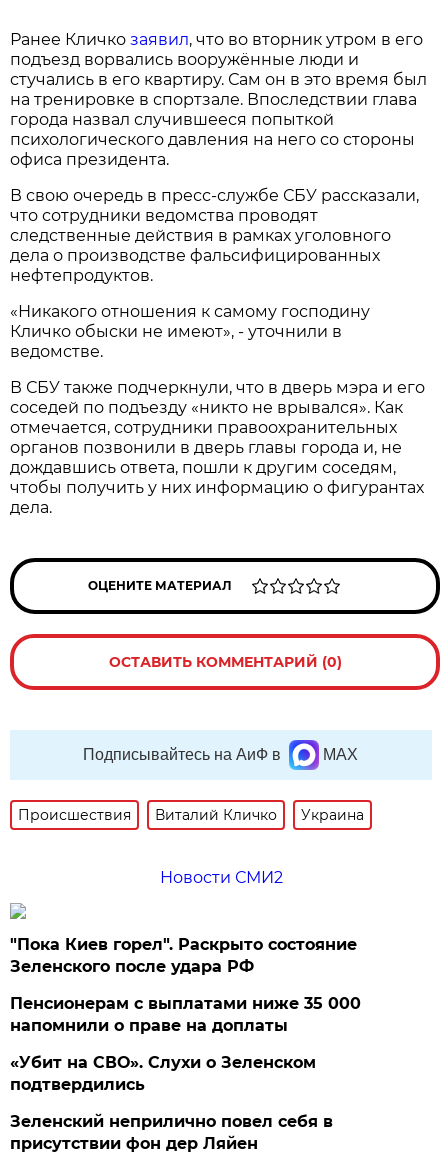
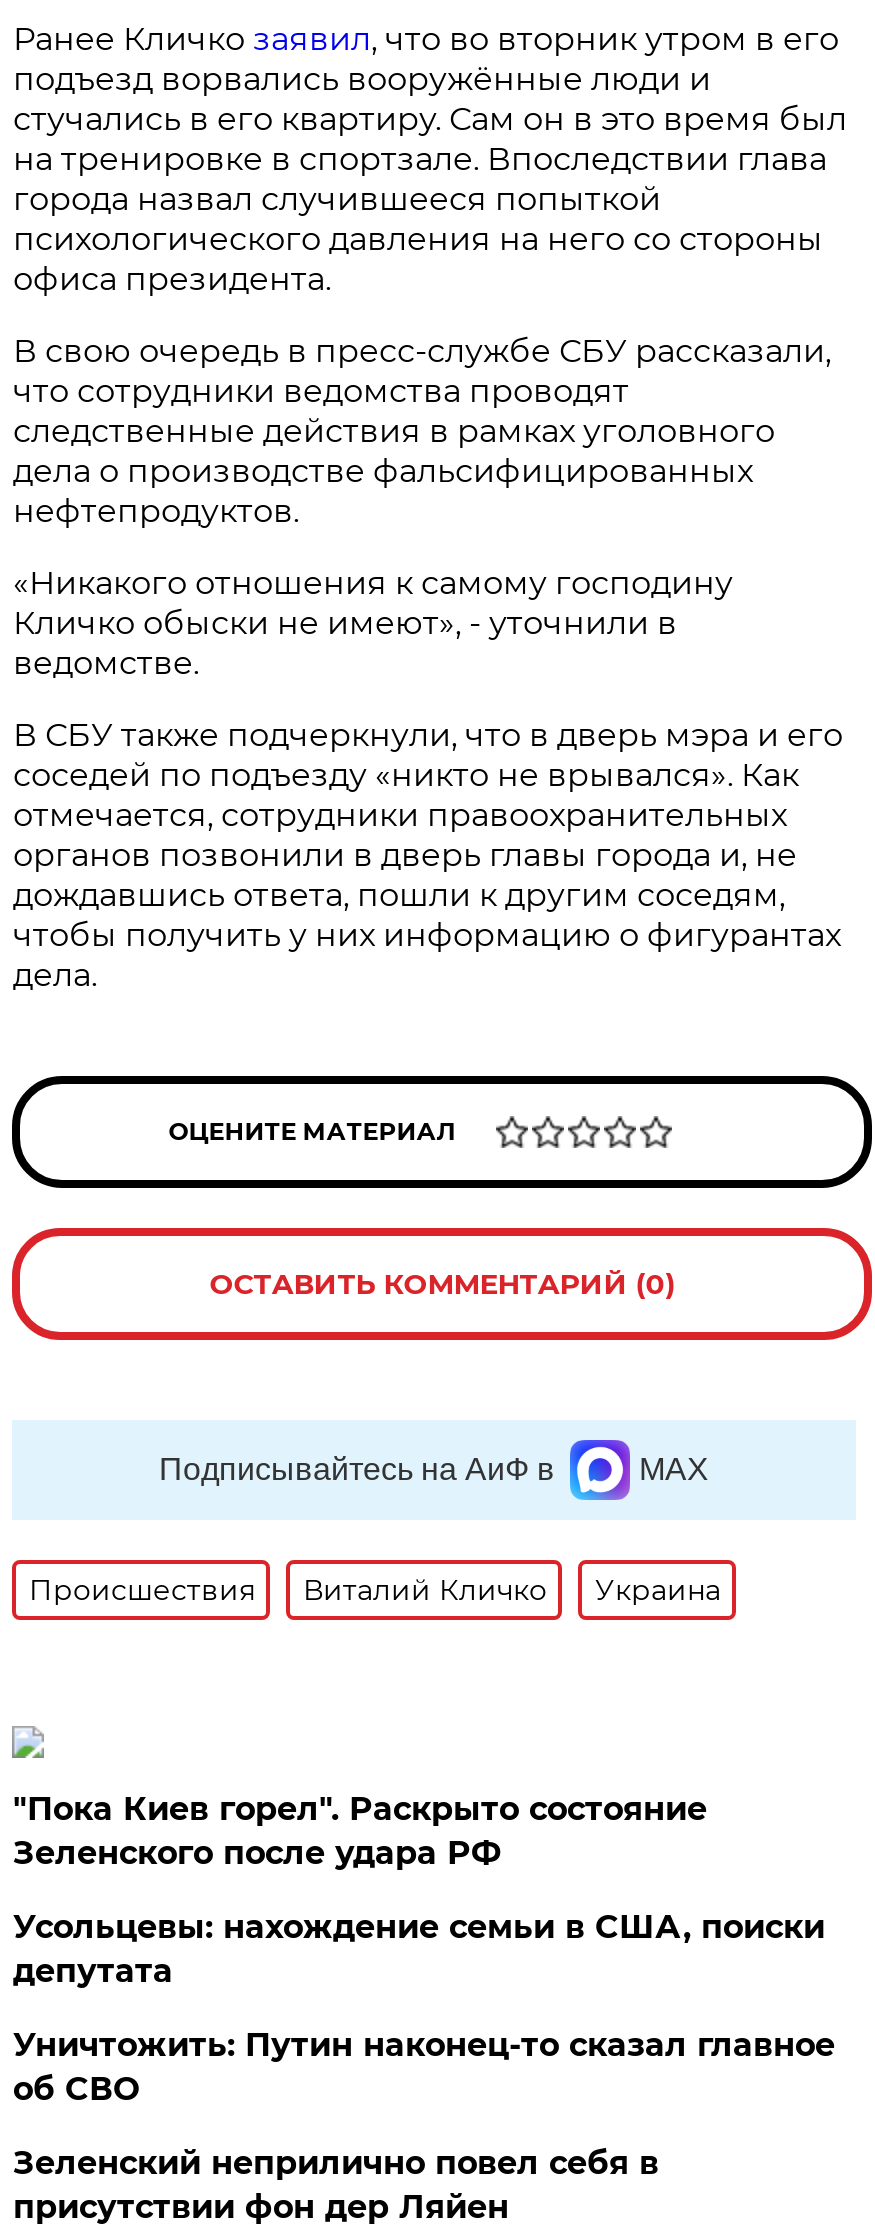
[160,868,283,887] Новости СМИ2 -> none
[10,994,361,1035] Пенсионерам с выплатами ниже 35 000 | напомнили о праве на доплаты -> [13,1907,825,1989] Усольцевы: нахождение семьи в США, поиски | депутата
[10,1053,316,1094] «Убит на СВО». Слухи о Зеленском | подтвердились -> [13,2025,835,2107] Уничтожить: Путин наконец-то сказал главное | об СВО

